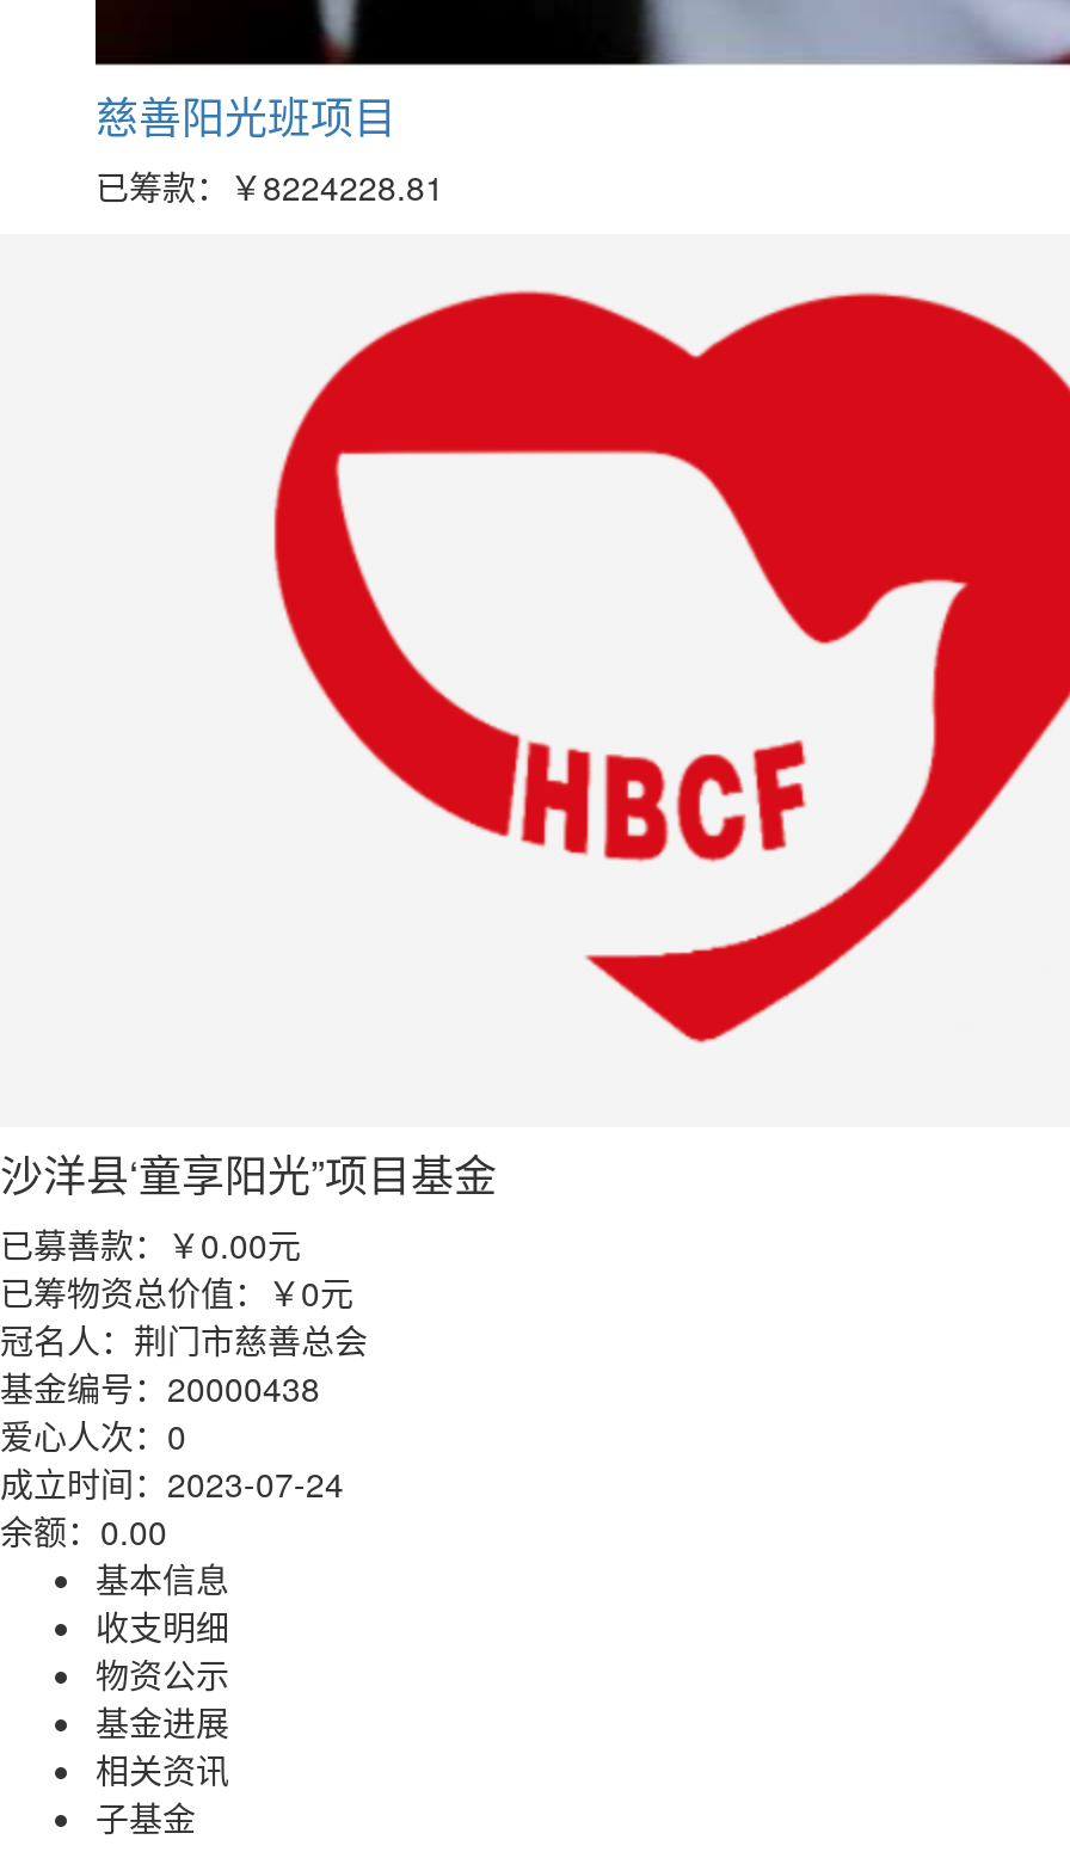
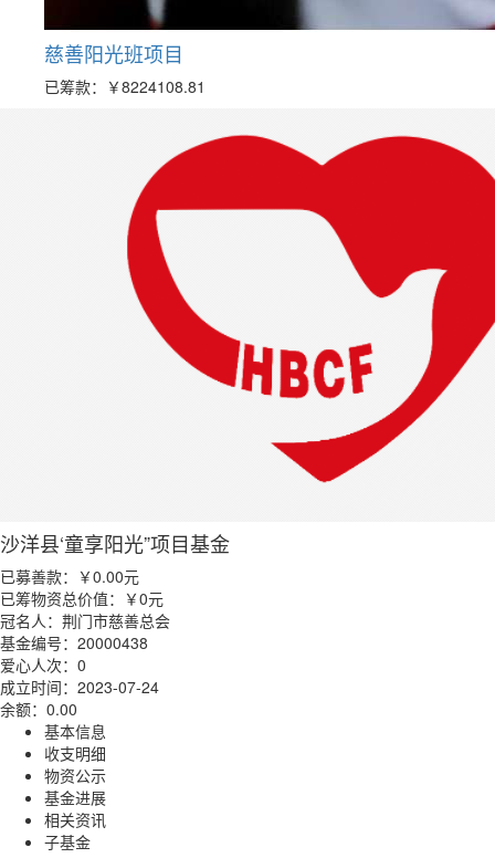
[96,162,444,210] 已筹款：￥8224228.81 -> [44,75,206,97] 已筹款：￥8224108.81

